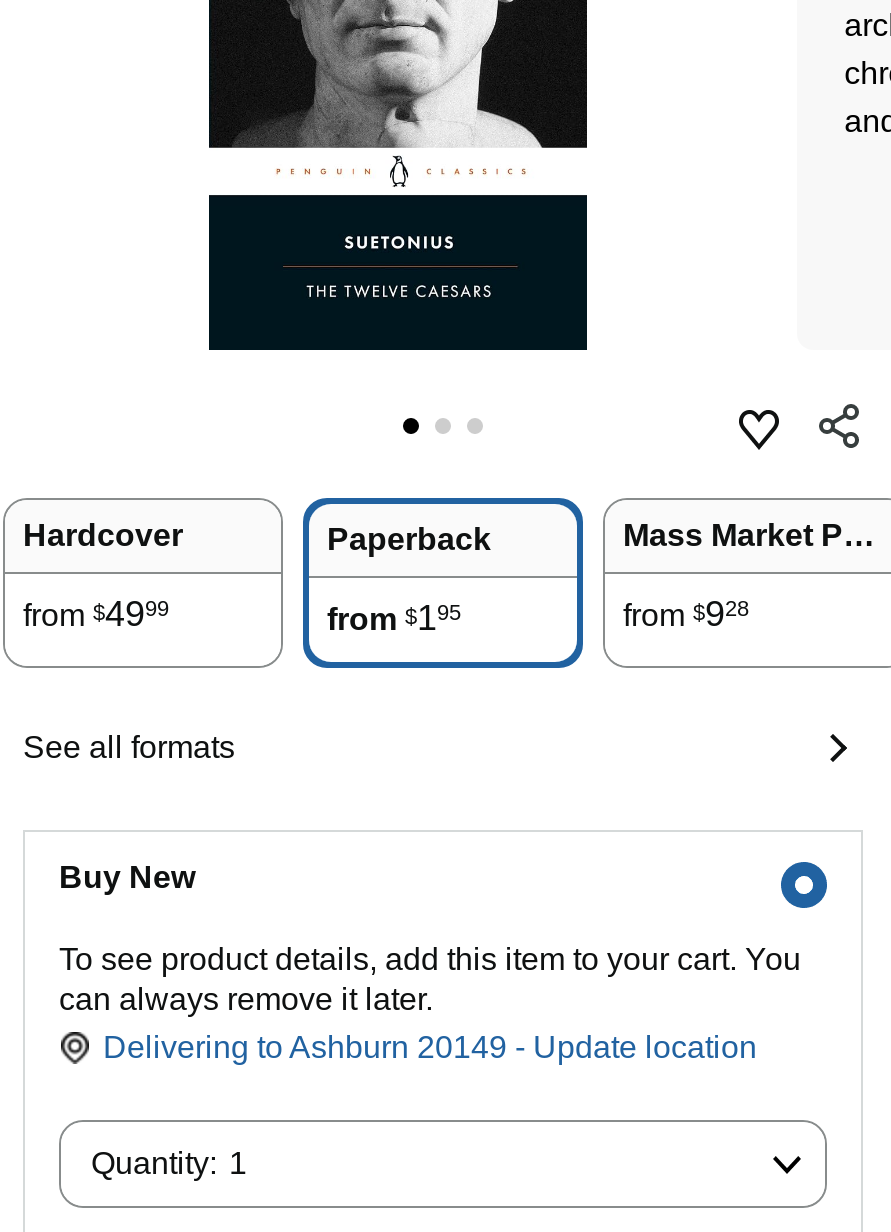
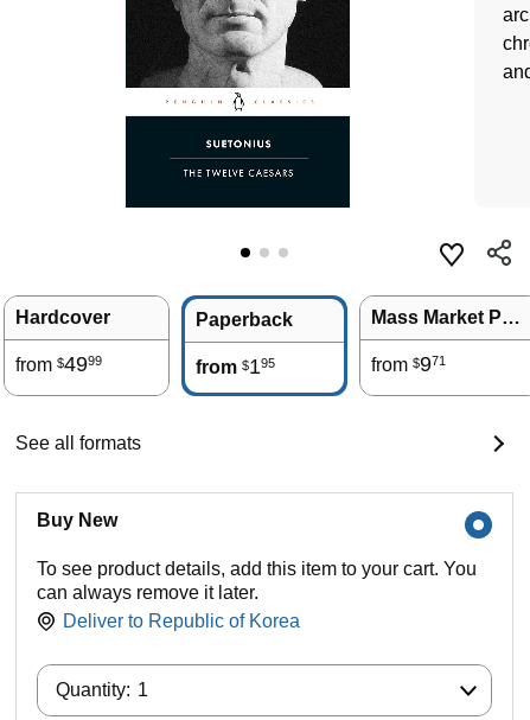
[623,594,749,634] from $928 -> [371,352,446,376] from $971
[103,1030,757,1064] Delivering to Ashburn 20149 - Update location -> [63,611,300,631] Deliver to Republic of Korea

